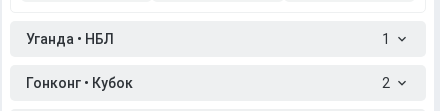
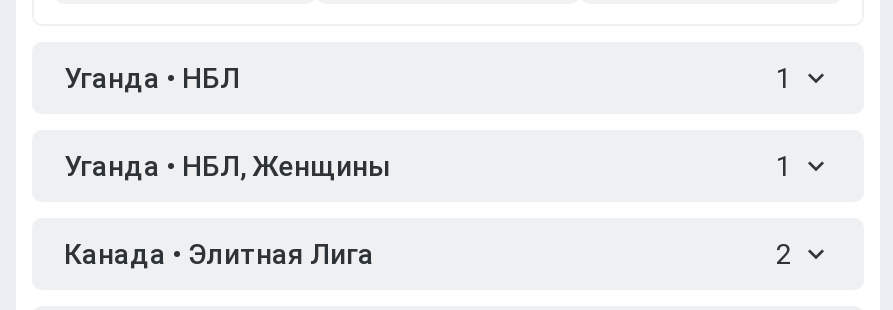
[26,75,133,91] Гонконг • Кубок -> [64,150,792,270] Уганда • НБЛ, Женщины | 1 | Канада • Элитная Лига

